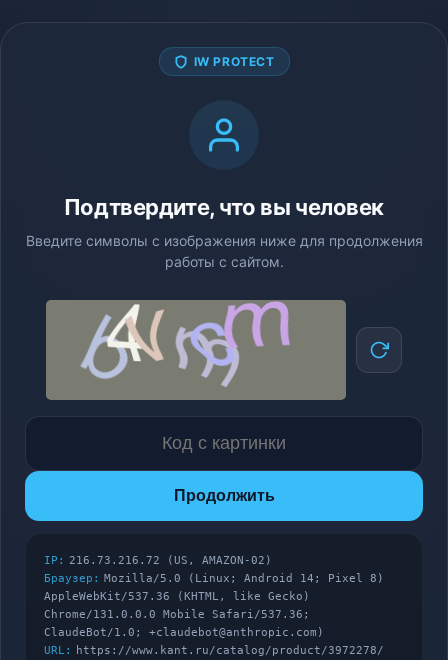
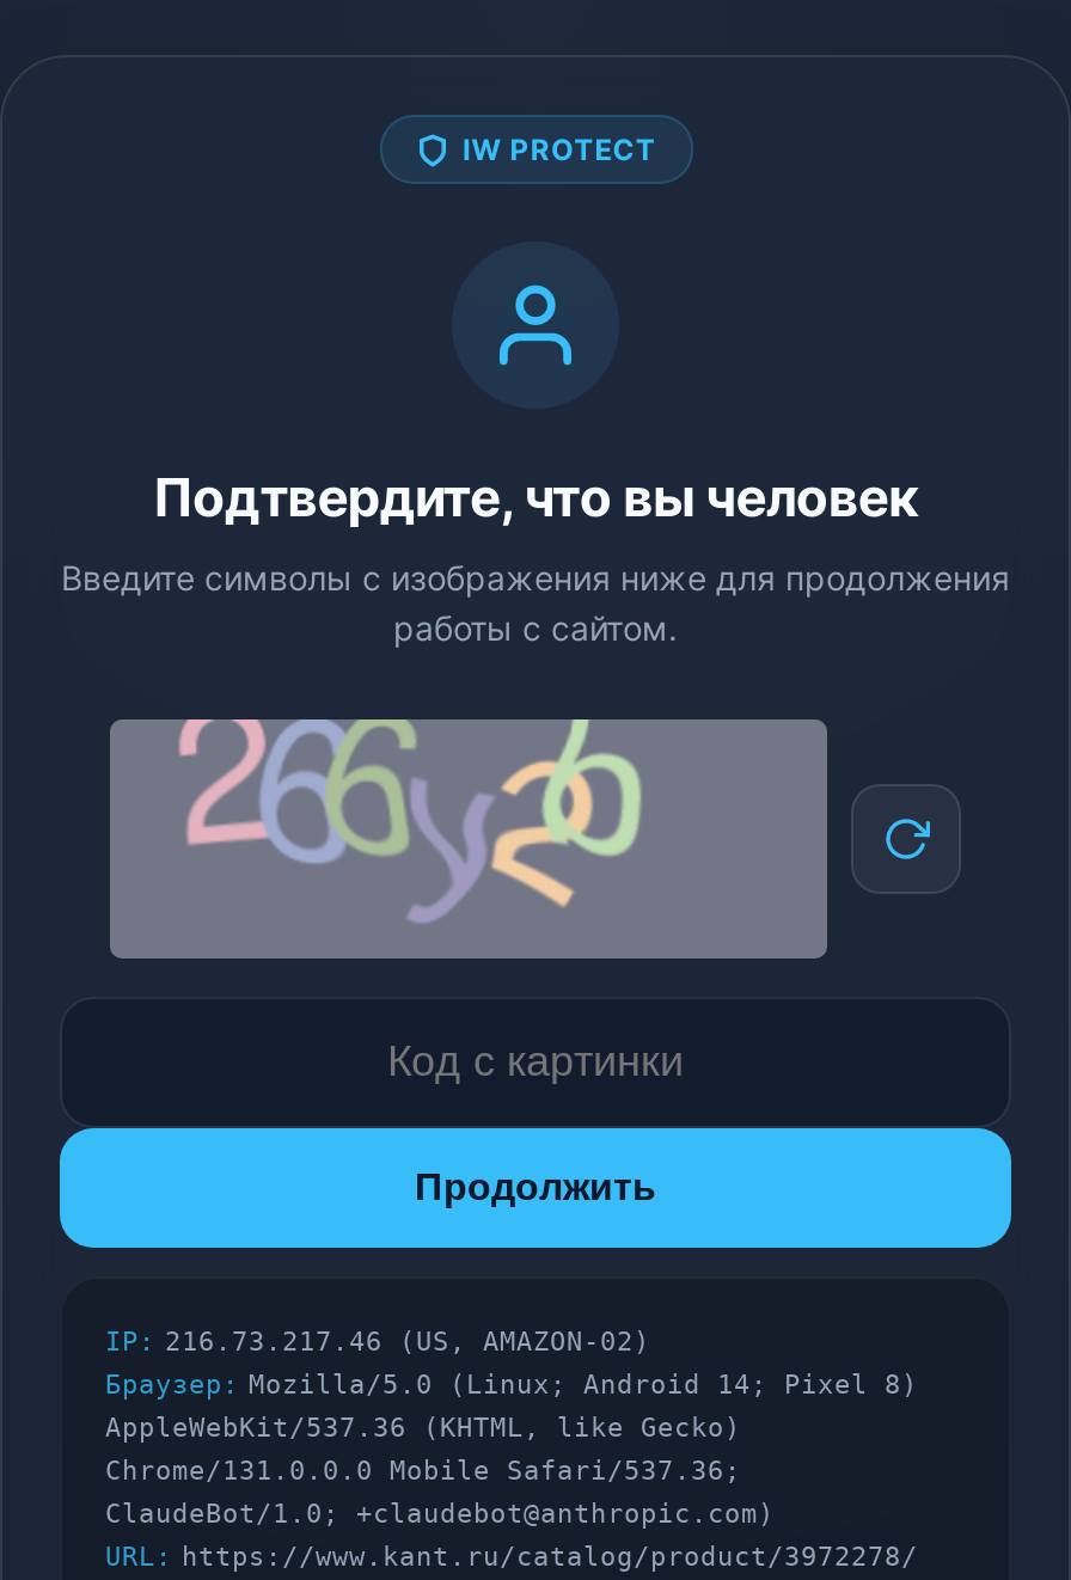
[75,300,290,387] [image] -> [177,719,691,927] [image]
[44,554,272,567] IP: 216.73.216.72 (US, AMAZON-02) -> [105,1327,650,1358] IP: 216.73.217.46 (US, AMAZON-02)

